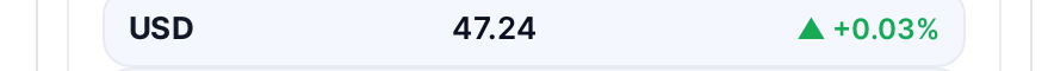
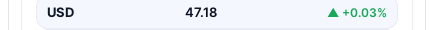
[452,10,538,48] 47.24 -> [184,4,216,20] 47.18

